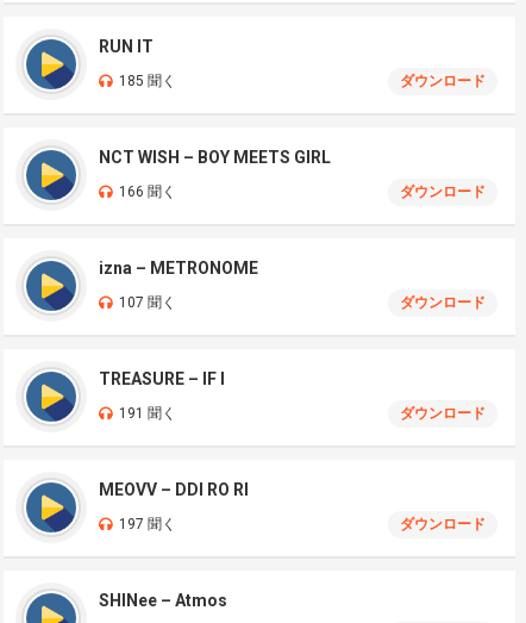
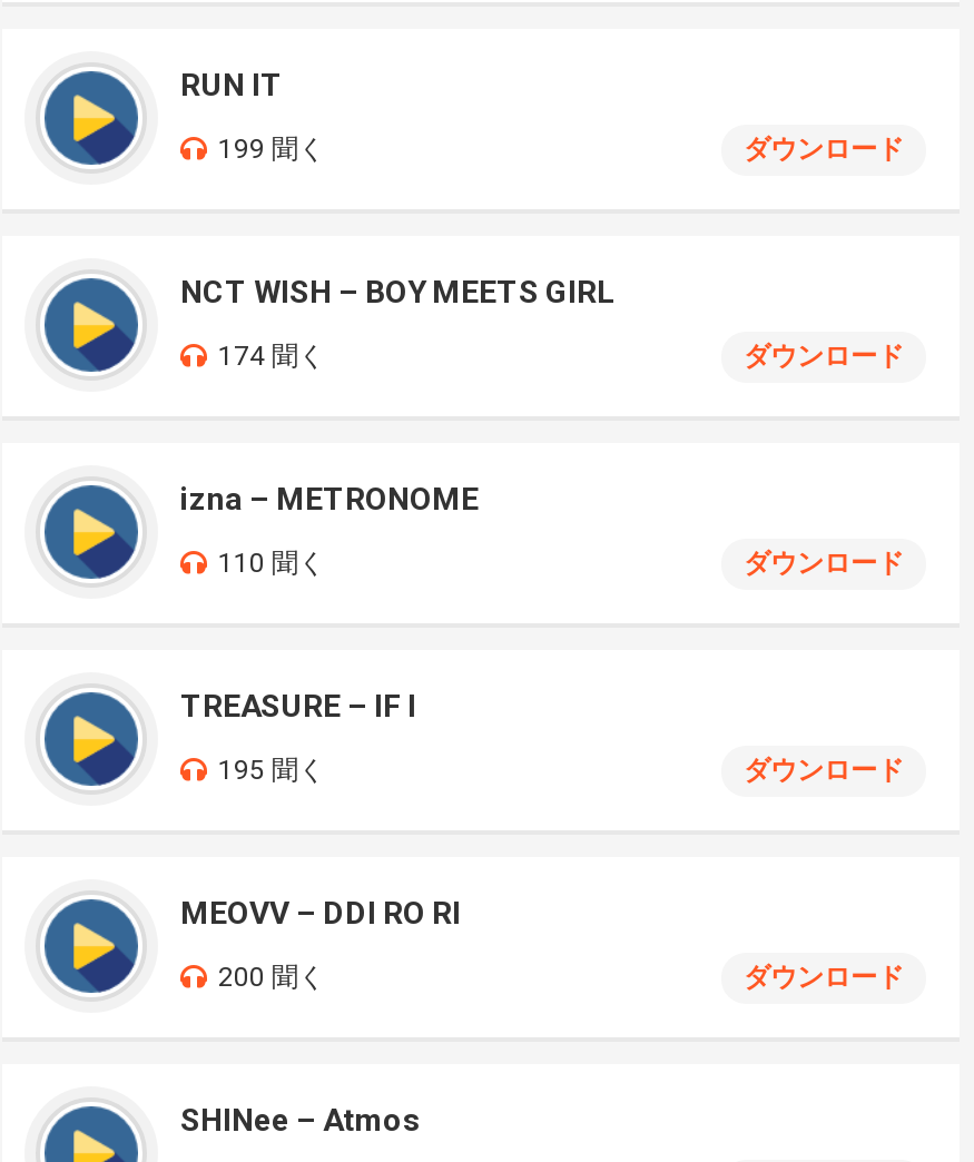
[119,73,176,89] 185 聞く -> [218,134,325,165] 199 聞く
[119,183,176,200] 166 聞く -> [218,341,325,372] 174 聞く
[119,294,176,311] 107 聞く -> [218,548,325,579] 110 聞く
[119,405,176,422] 191 聞く -> [218,755,325,786] 195 聞く
[119,516,176,532] 197 聞く -> [218,962,325,993] 200 聞く

